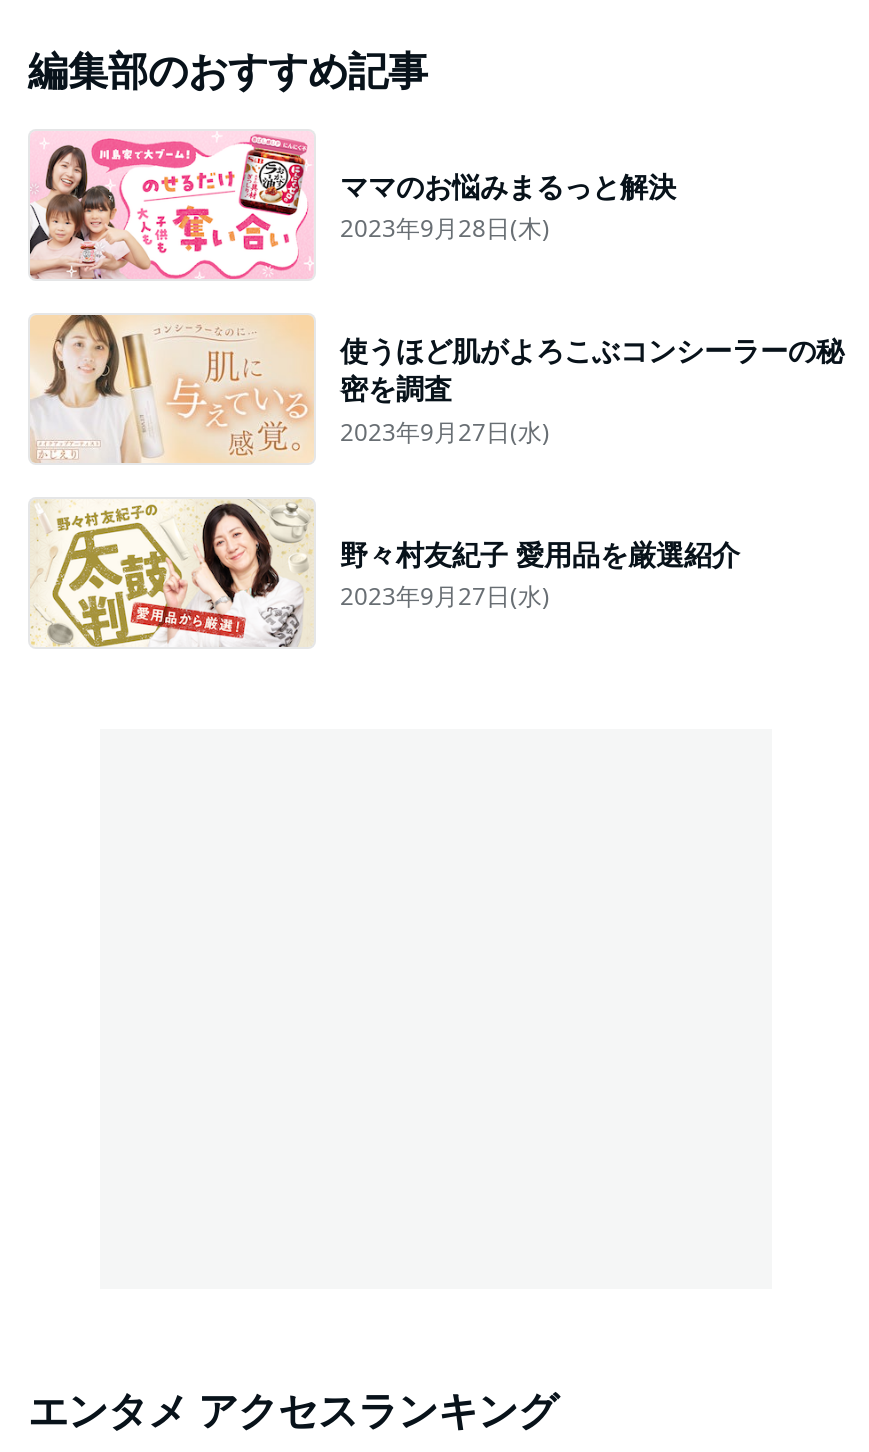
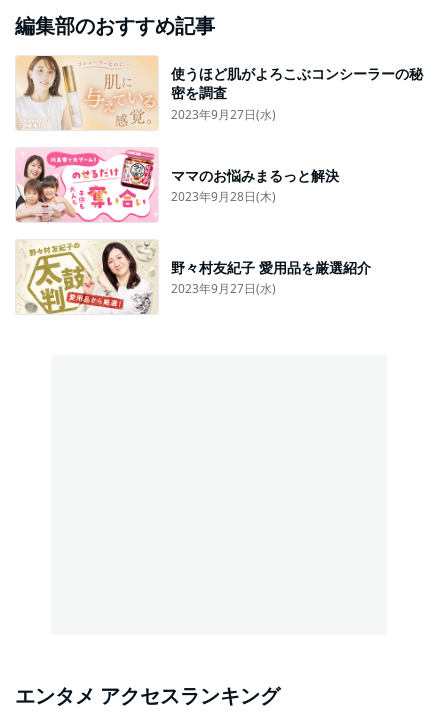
moved [28,131,676,281] -> [15,148,339,223]: [image] | ママのお悩みまるっと解決 | 2023年9月28日(木)
moved [28,313,844,465] -> [15,55,423,131]: [image] | 使うほど肌がよろこぶコンシーラーの秘 | 密を調査 | 2023年9月27日(水)

